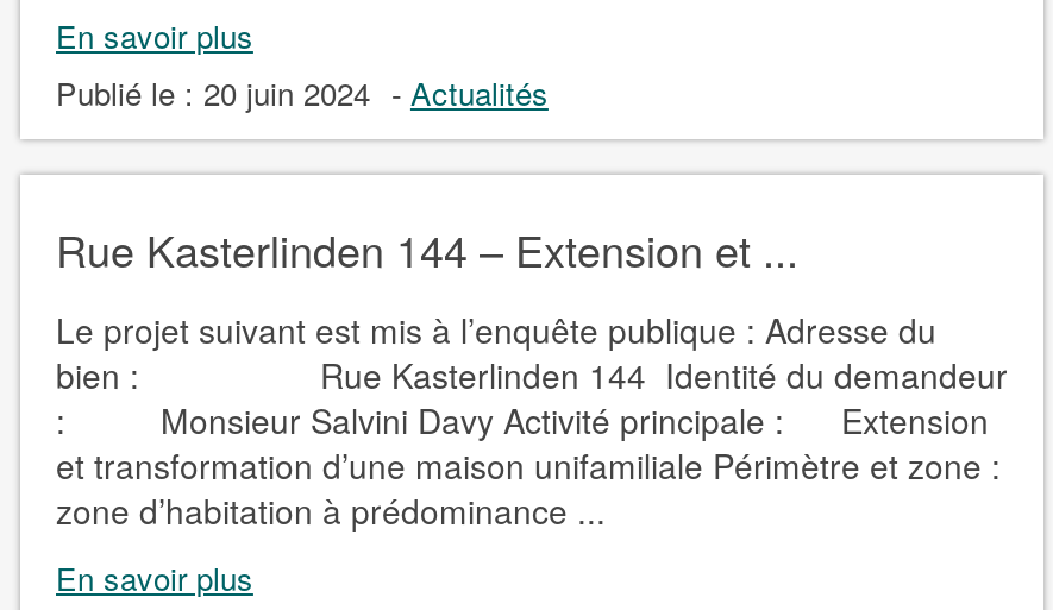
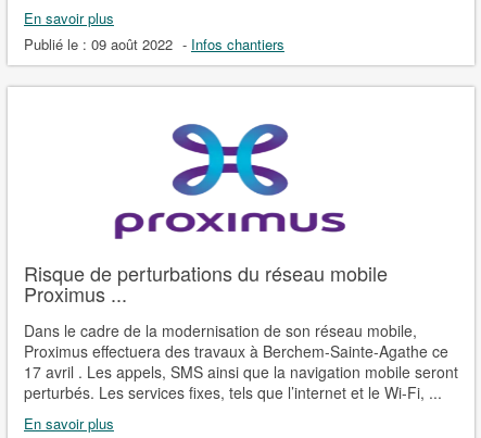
[56,69,549,115] Publié le : 20 juin 2024 - Actualités -> [24,33,284,54] Publié le : 09 août 2022 - Infos chantiers
[56,217,1008,533] Rue Kasterlinden 144 – Extension et ... | Le projet suivant est mis à l’enquête publique : Adresse du | bien : Rue Kasterlinden 144 Identité du demandeur | : Monsieur Salvini Davy Activité principale : Extension | et transformation d’une maison unifamiliale Périmètre et zone : | zone d’habitation à prédominance ... -> [24,258,458,403] Risque de perturbations du réseau mobile | Proximus ... | Dans le cadre de la modernisation de son réseau mobile, | Proximus effectuera des travaux à Berchem-Sainte-Agathe ce | 17 avril . Les appels, SMS ainsi que la navigation mobile seront | perturbés. Les services fixes, tels que l’internet et le Wi-Fi, ...

